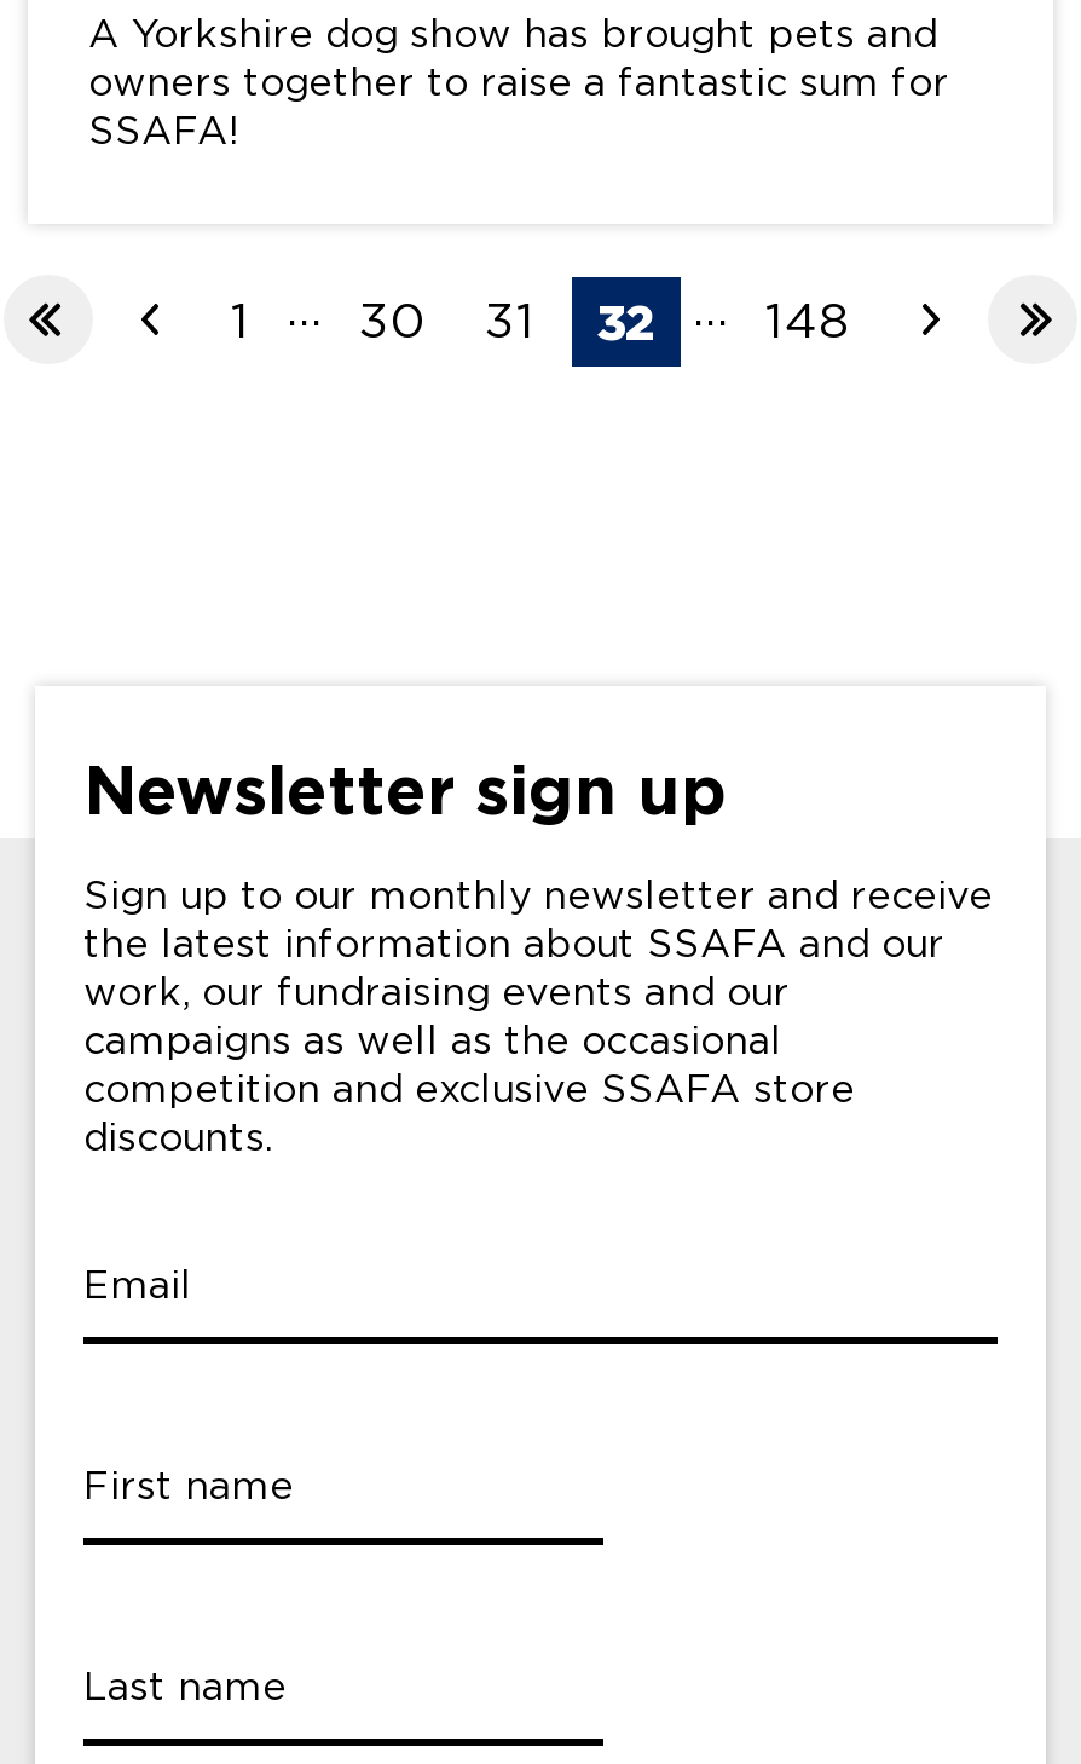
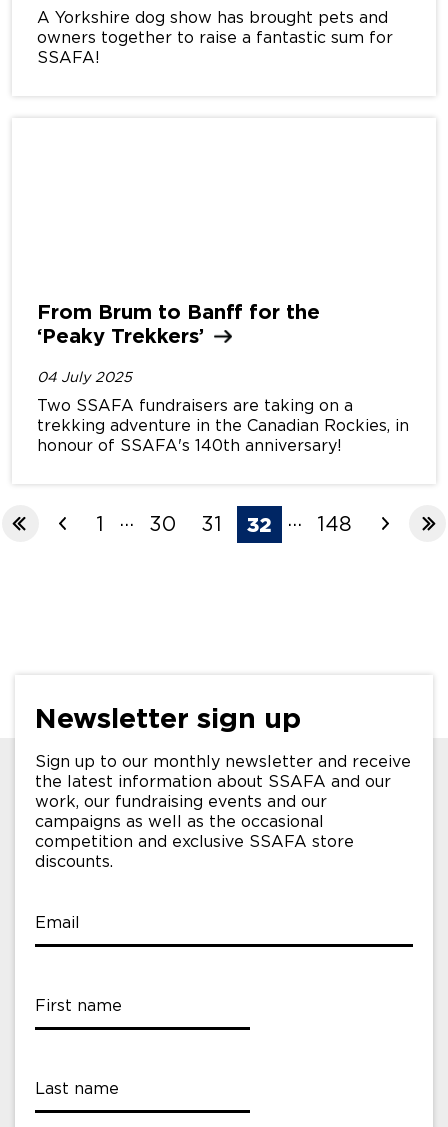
none -> [37,299,409,455] From Brum to Banff for the | ‘Peaky Trekkers’ | 04 July 2025 | Two SSAFA fundraisers are taking on a | trekking adventure in the Canadian Rockies, in | honour of SSAFA's 140th anniversary!

